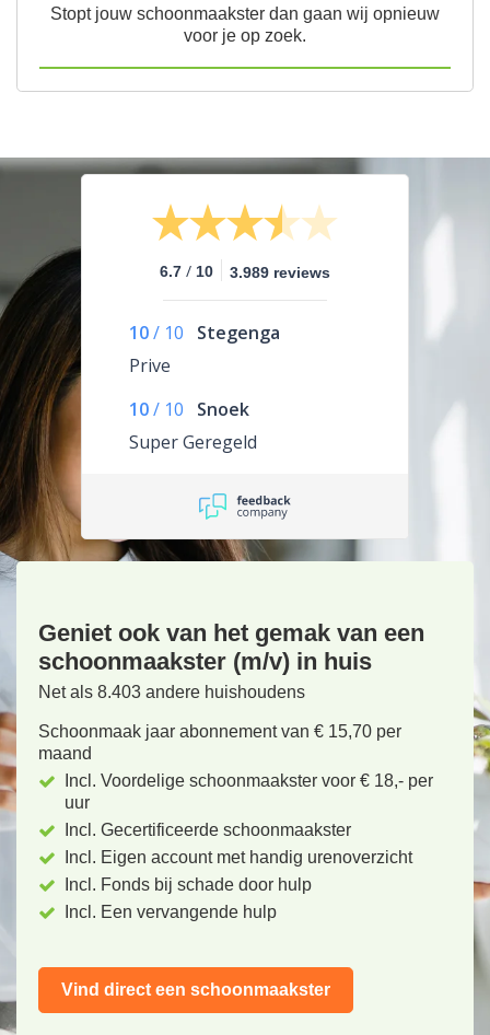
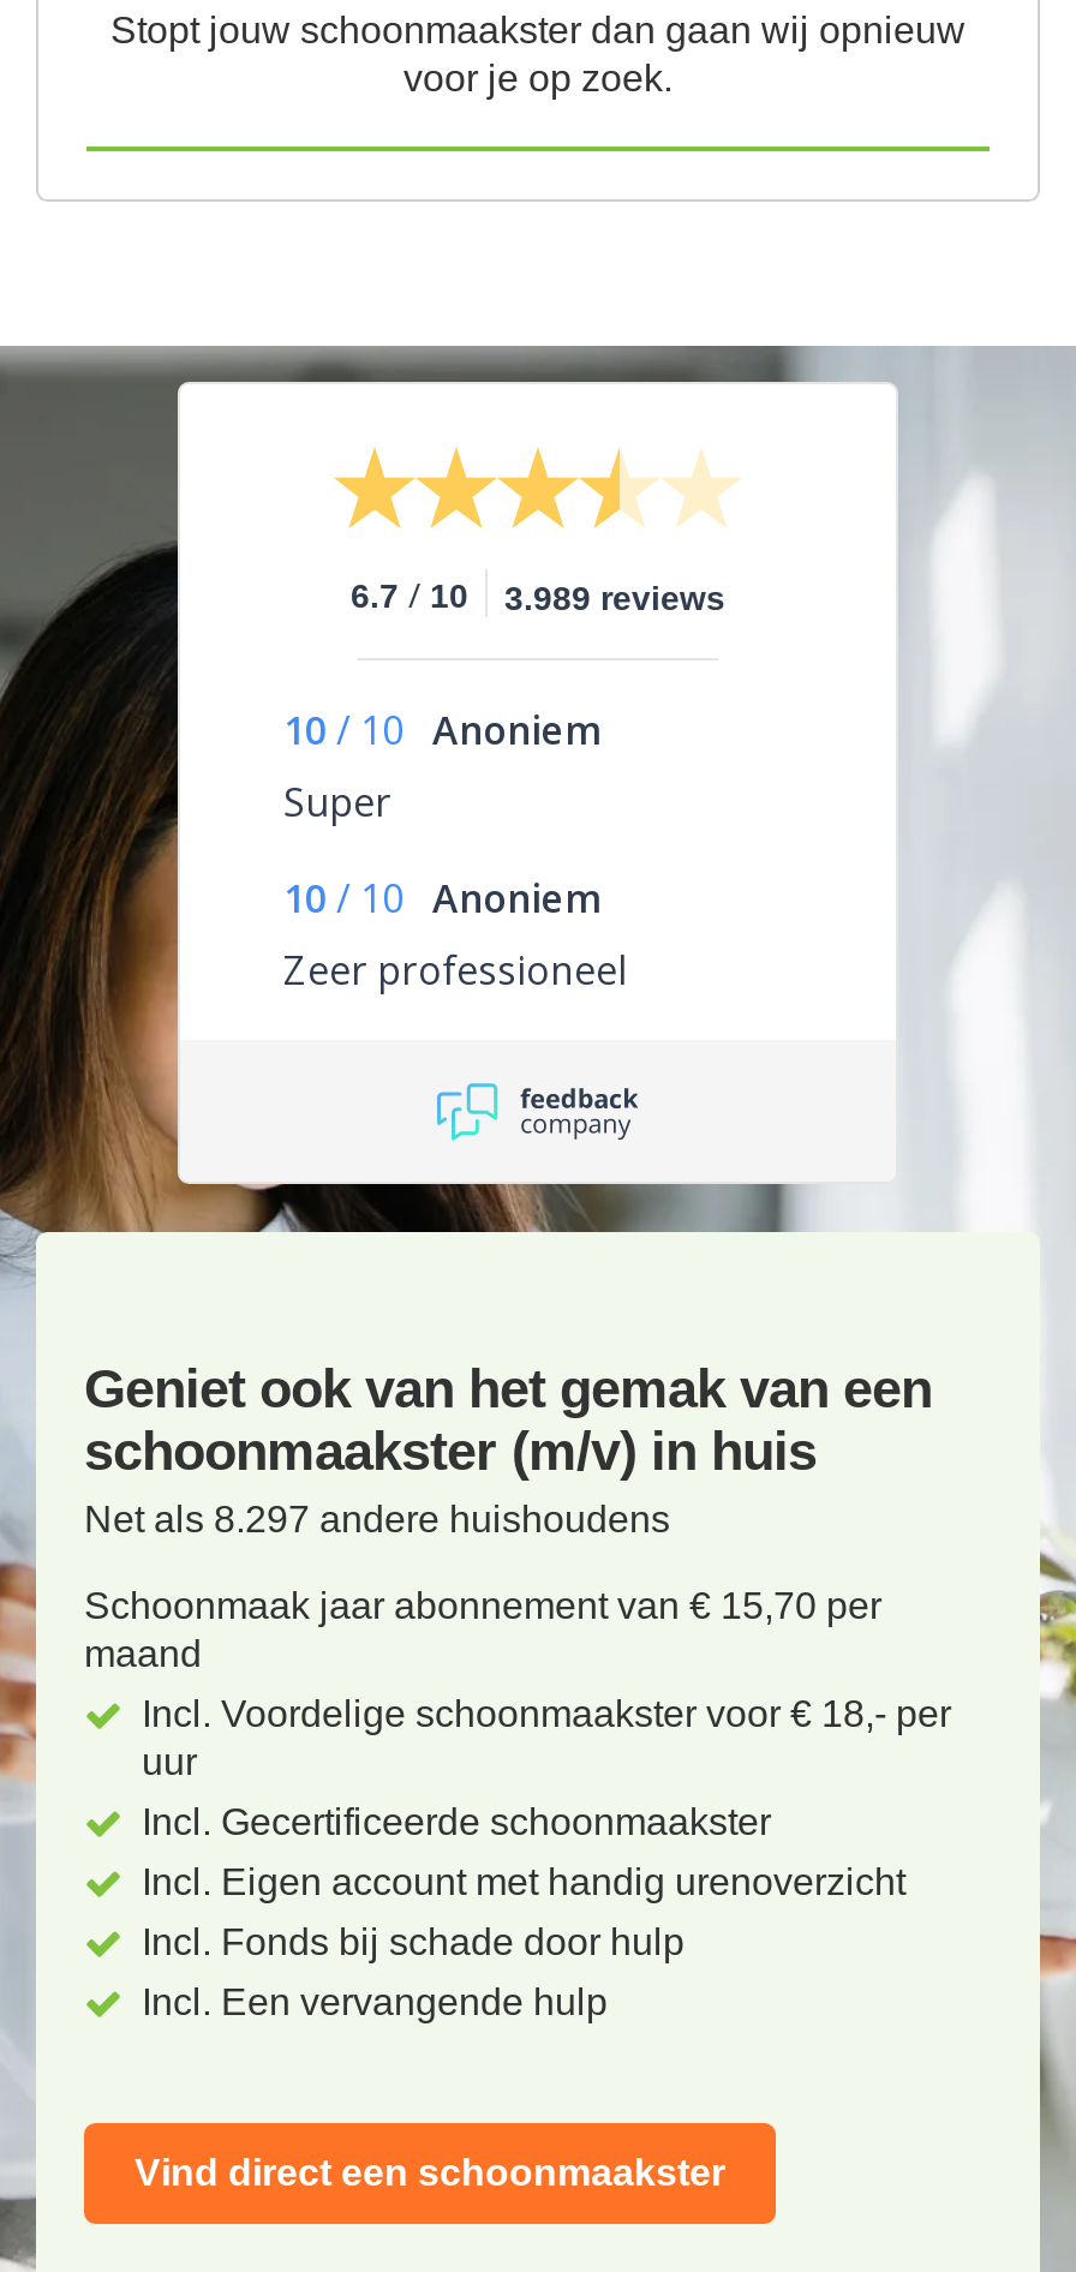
[129,321,280,378] 10 / 10 Stegenga | Prive -> [283,705,598,830] 10 / 10 Anoniem | Super
[129,398,257,454] 10 / 10 Snoek | Super Geregeld -> [283,873,627,998] 10 / 10 Anoniem | Zeer professioneel
[38,683,305,702] Net als 8.403 andere huishoudens -> [84,1499,670,1540] Net als 8.297 andere huishoudens

